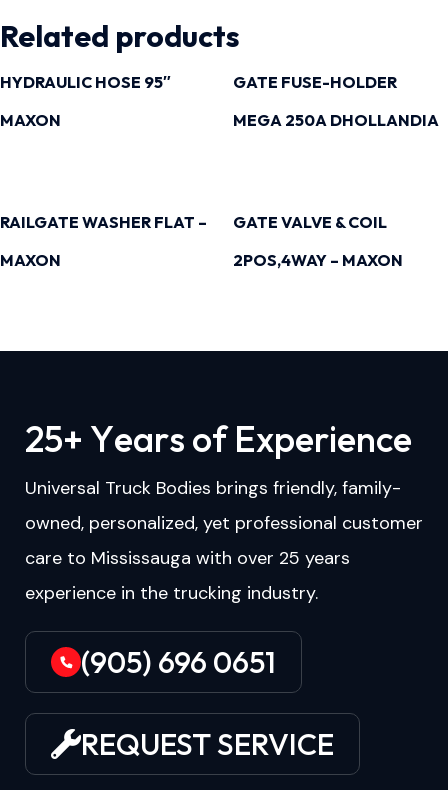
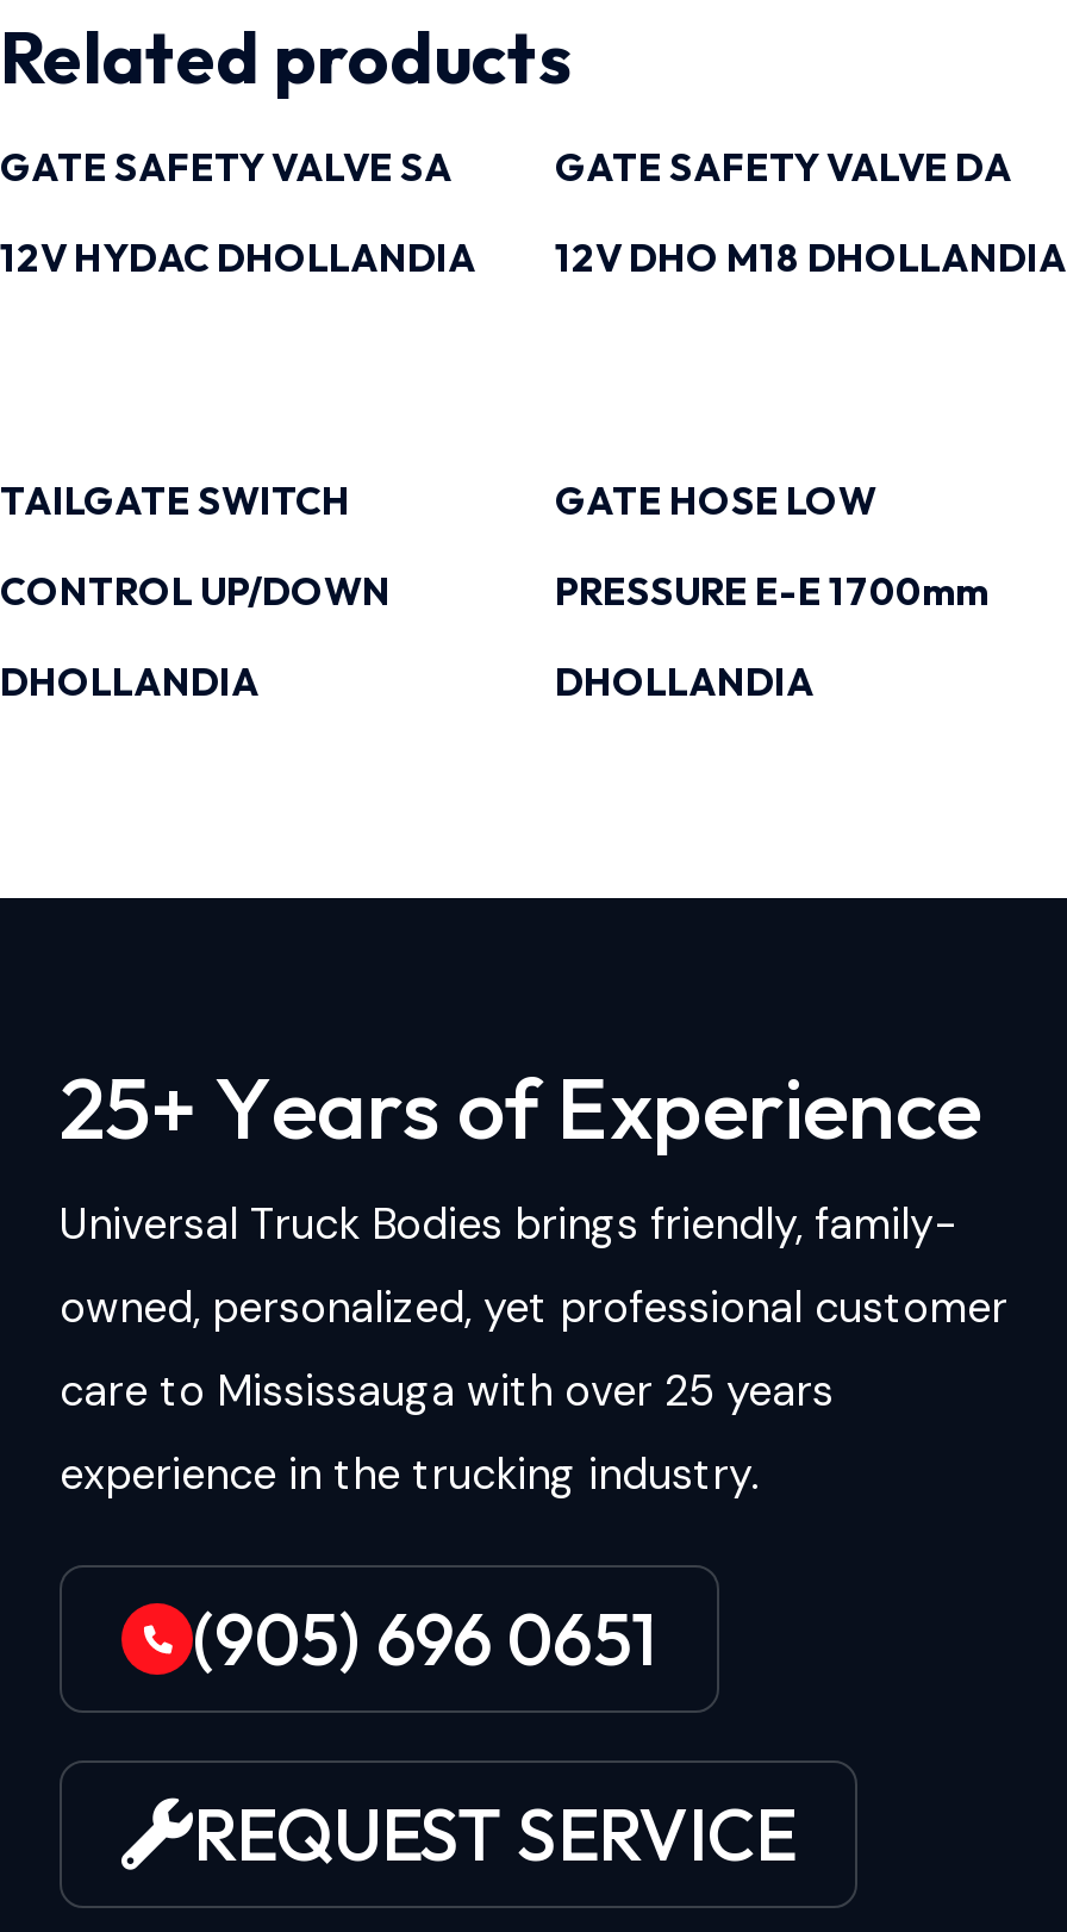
[0,72,171,130] HYDRAULIC HOSE 95″ | MAXON -> [0,143,476,281] GATE SAFETY VALVE SA | 12V HYDAC DHOLLANDIA
[233,72,439,130] GATE FUSE-HOLDER | MEGA 250A DHOLLANDIA -> [555,143,1067,281] GATE SAFETY VALVE DA | 12V DHO M18 DHOLLANDIA
[0,212,207,270] RAILGATE WASHER FLAT – | MAXON -> [0,476,391,704] TAILGATE SWITCH | CONTROL UP/DOWN | DHOLLANDIA
[233,212,403,270] GATE VALVE & COIL | 2POS,4WAY – MAXON -> [555,476,988,704] GATE HOSE LOW | PRESSURE E-E 1700mm | DHOLLANDIA

